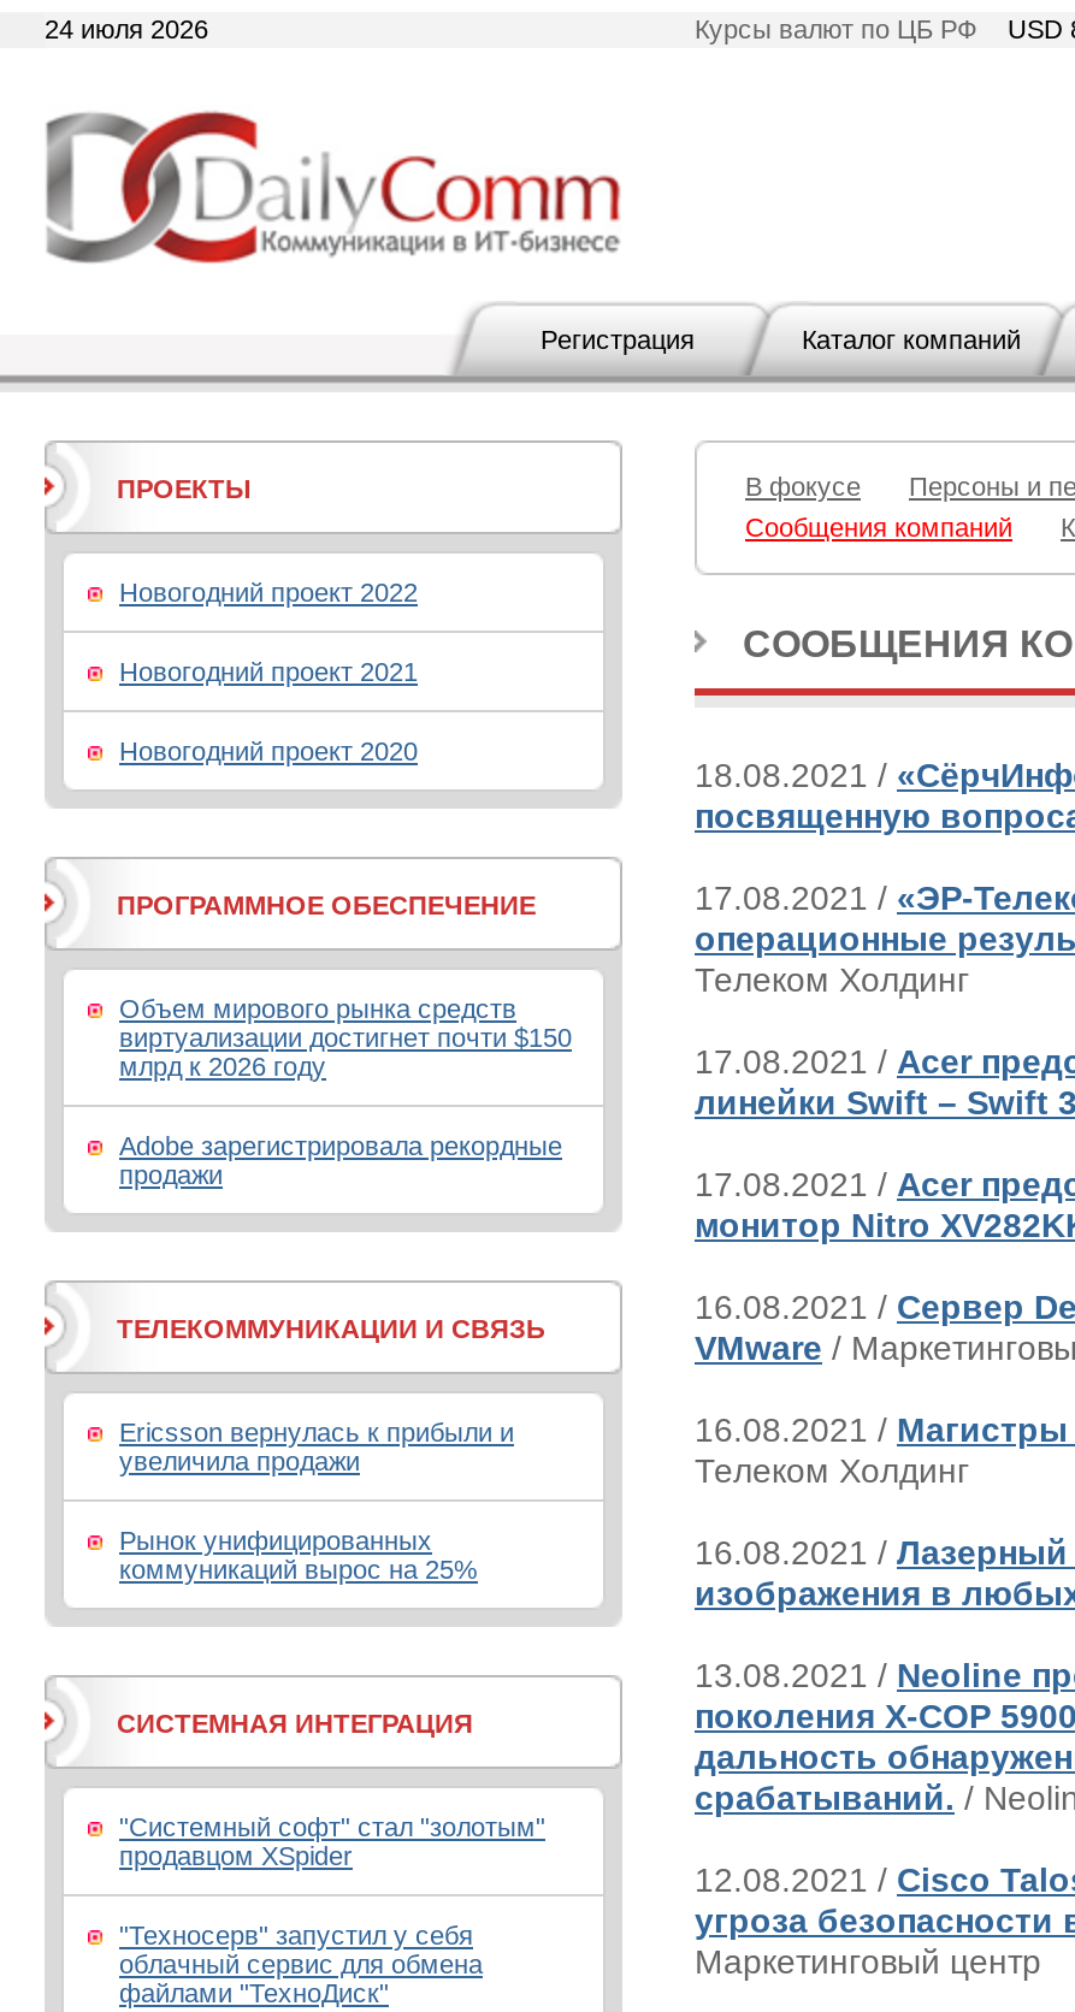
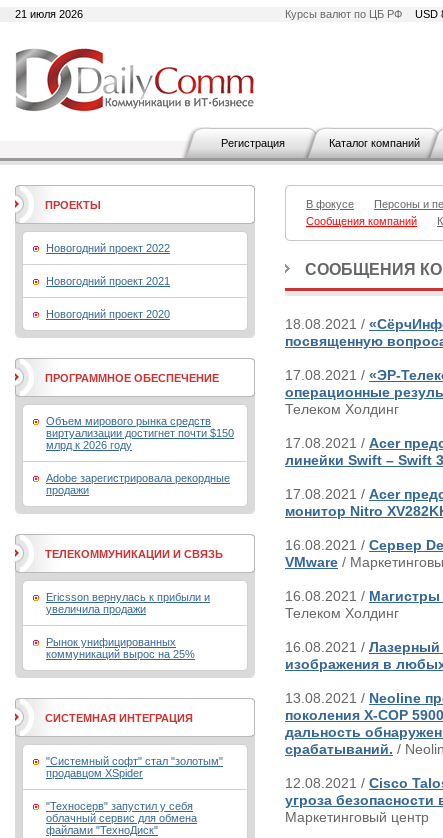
[45,14,208,43] 24 июля 2026 -> [15,8,83,20] 21 июля 2026

